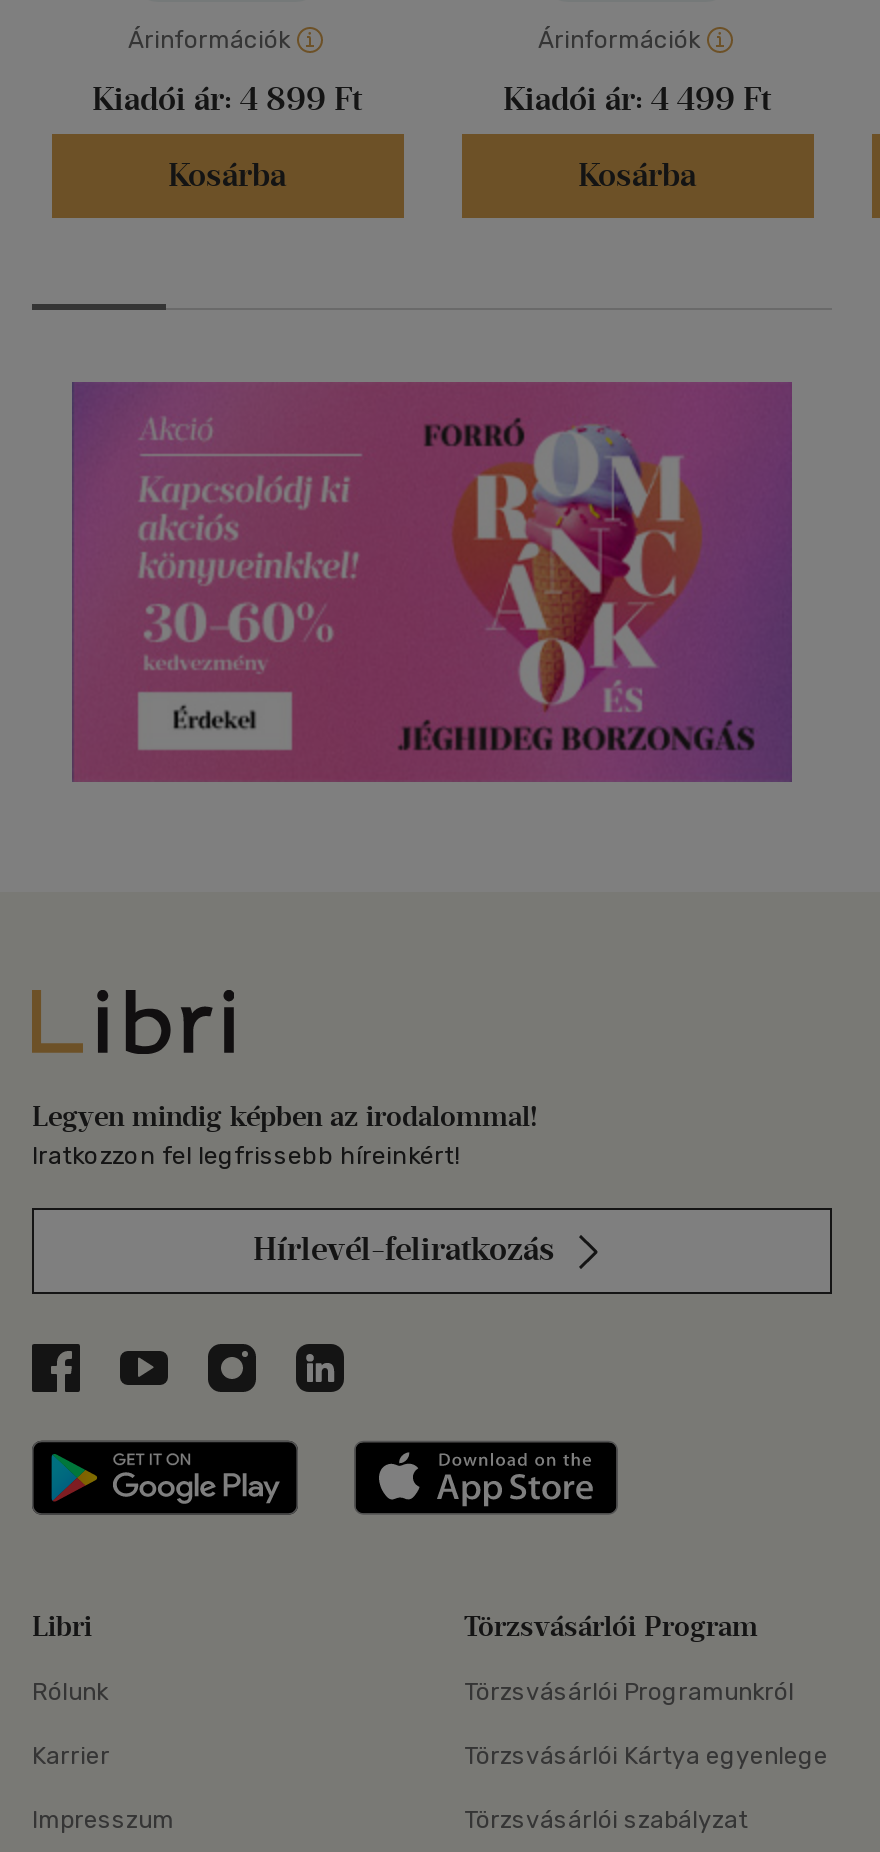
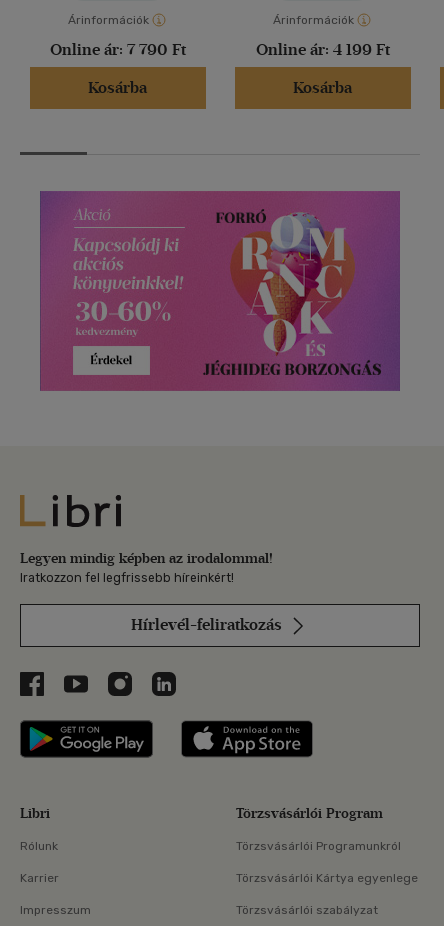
[92,80,362,118] Kiadói ár: 4 899 Ft -> [49,40,185,59] Online ár: 7 790 Ft
[503,80,771,118] Kiadói ár: 4 499 Ft -> [255,40,389,59] Online ár: 4 199 Ft

